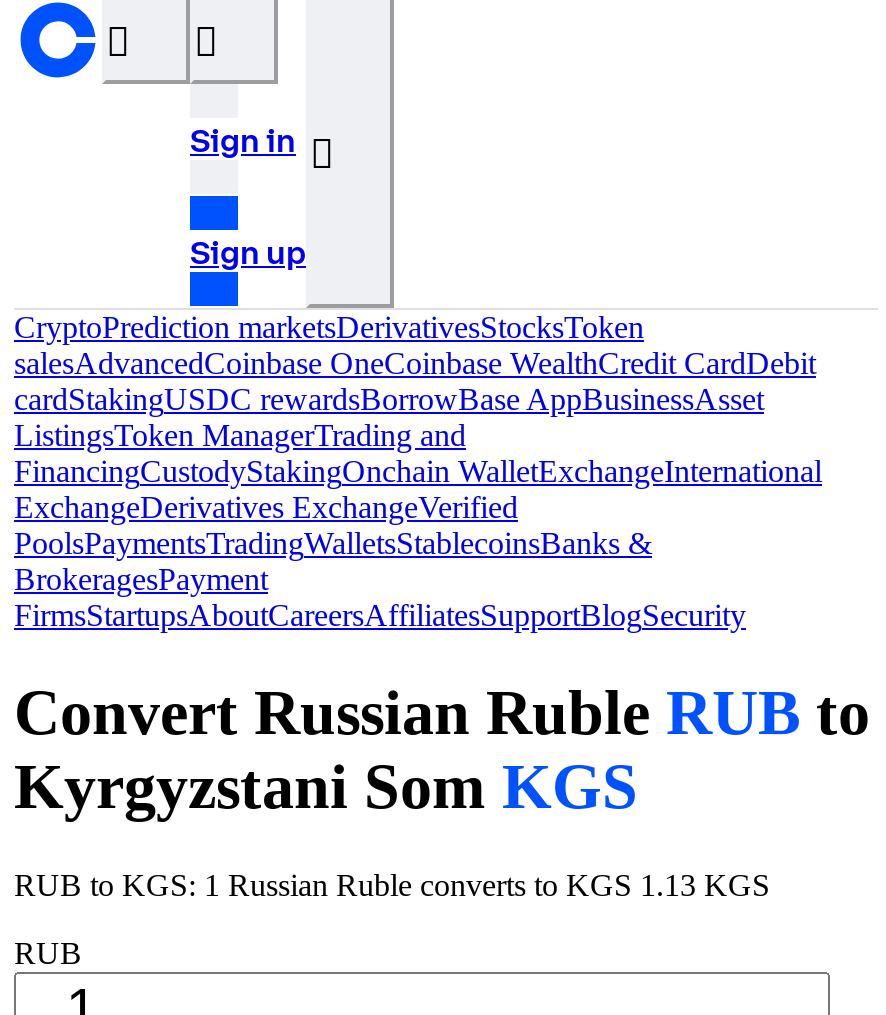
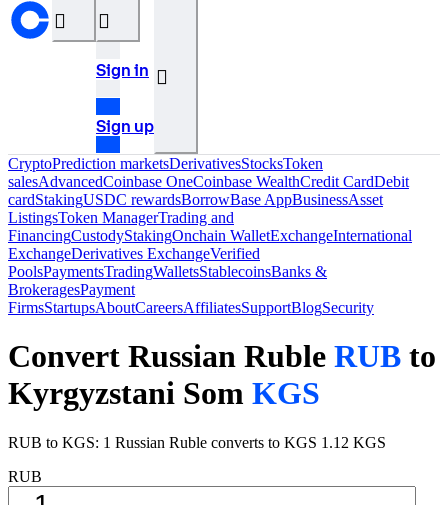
[14,868,770,902] RUB to KGS: 1 Russian Ruble converts to KGS 1.13 KGS -> [8,434,386,451] RUB to KGS: 1 Russian Ruble converts to KGS 1.12 KGS

